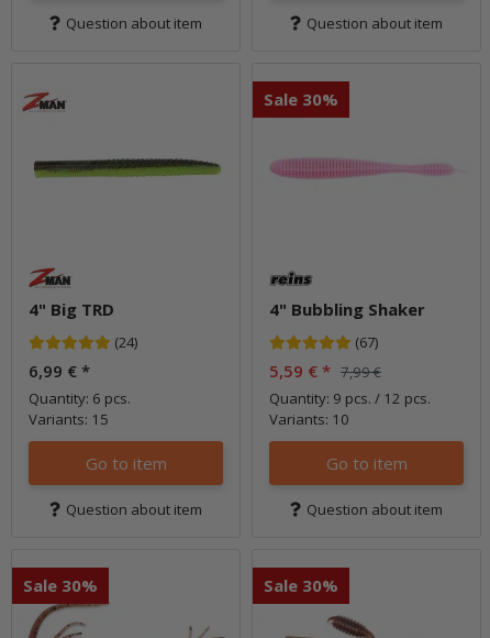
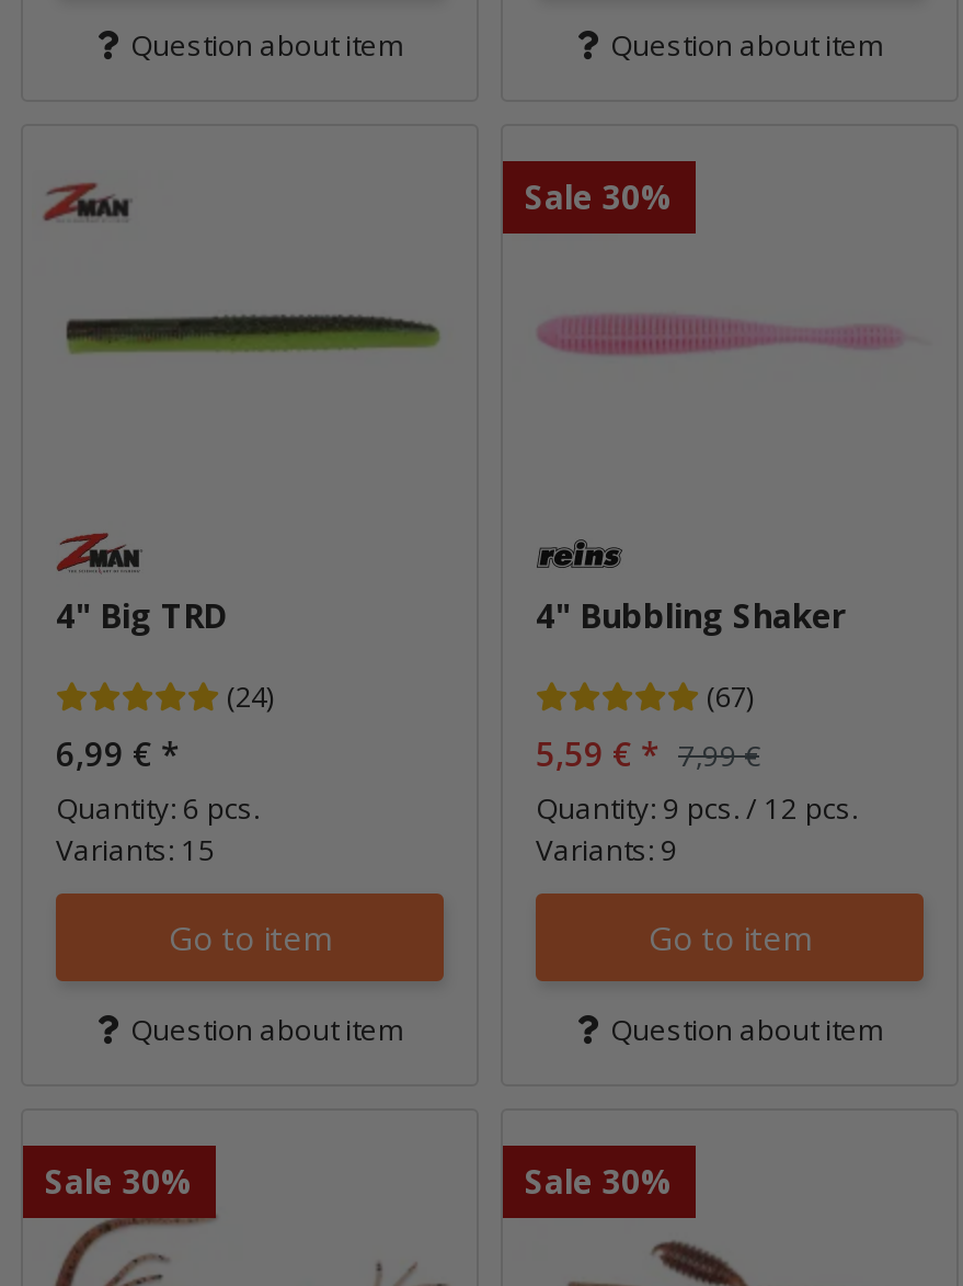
[269,409,349,429] Variants: 10 -> [536,830,678,869] Variants: 9

